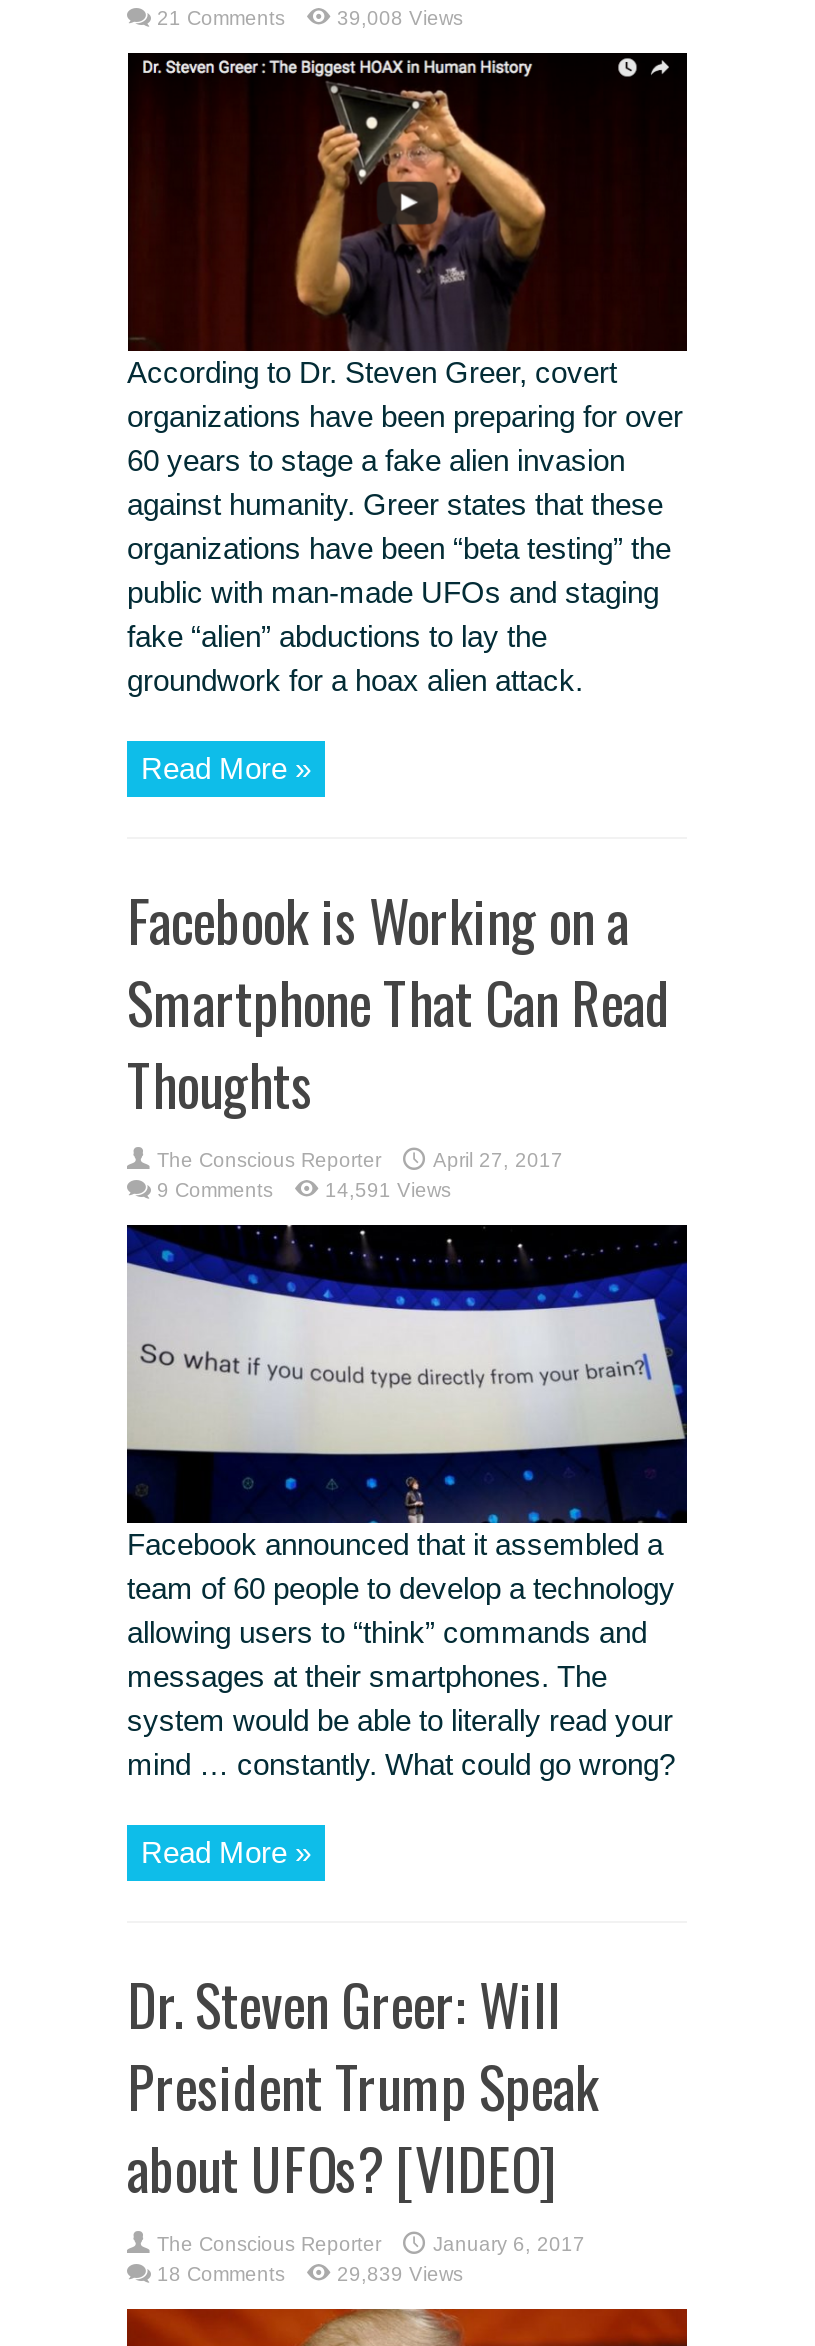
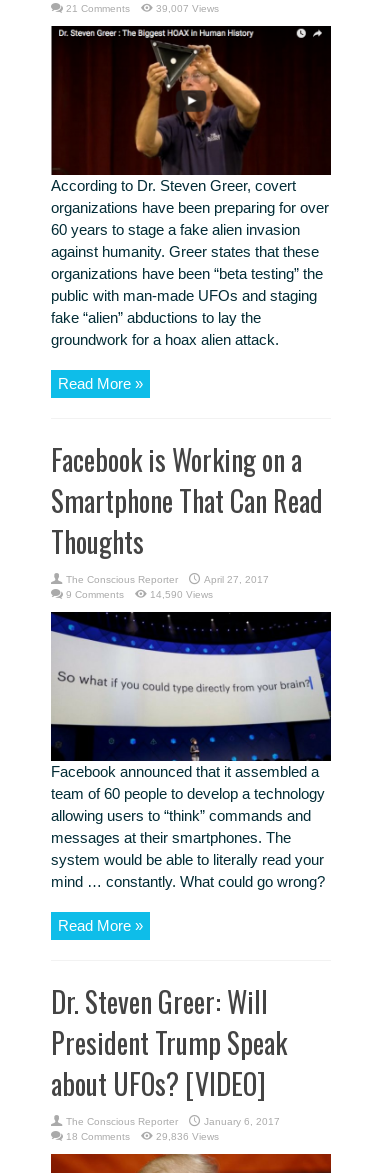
[337,7,463,29] 39,008 Views -> [156,3,219,14] 39,007 Views
[325,1179,451,1201] 14,591 Views -> [150,589,213,600] 14,590 Views
[337,2263,463,2285] 29,839 Views -> [156,1131,219,1142] 29,836 Views

